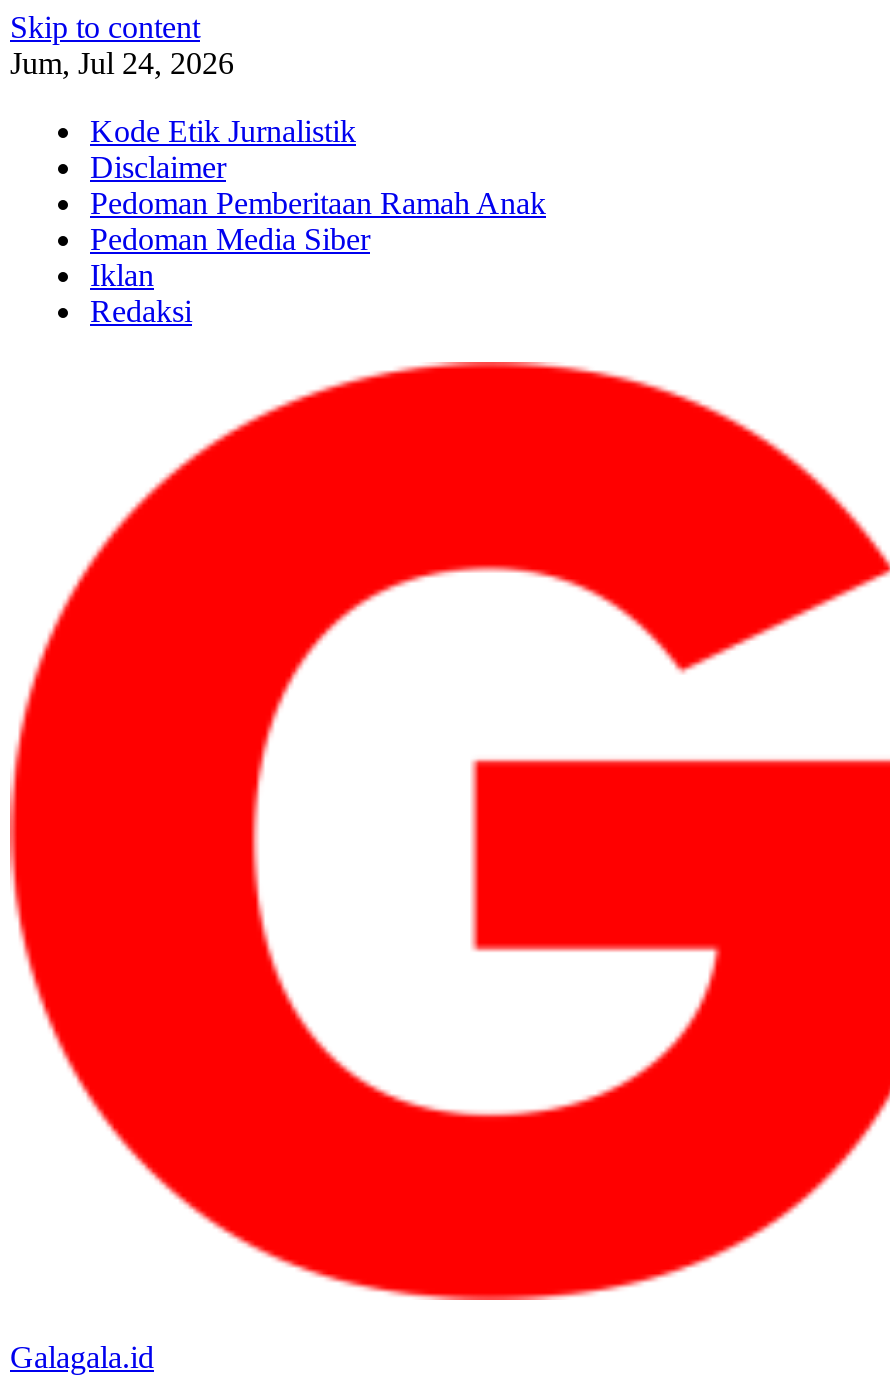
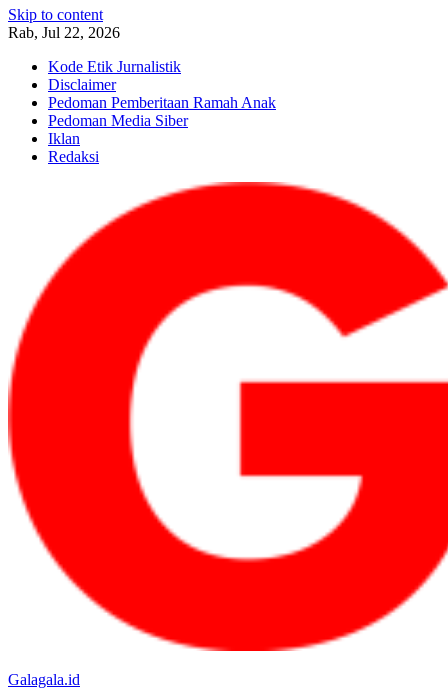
[10,46,234,80] Jum, Jul 24, 2026 -> [8,24,120,41] Rab, Jul 22, 2026

